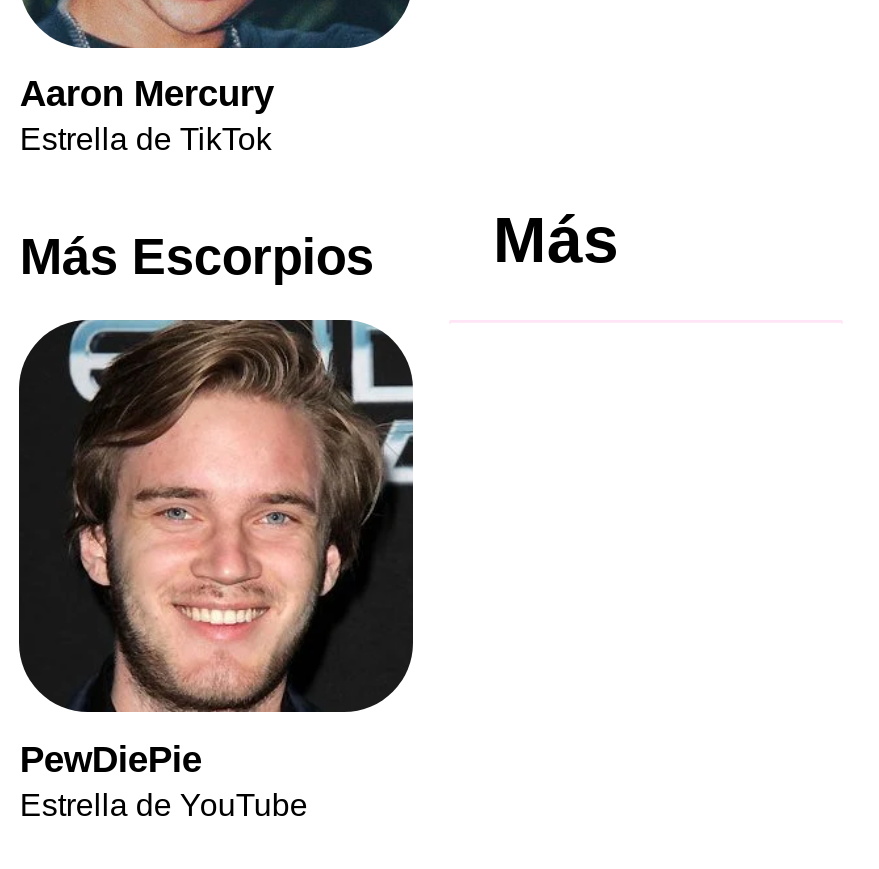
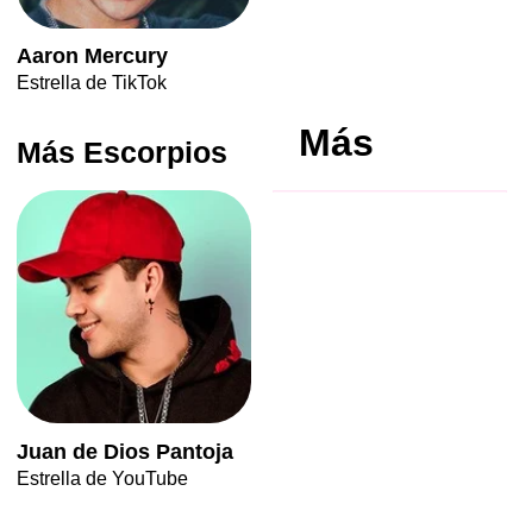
[17,318,415,780] [image] | PewDiePie -> [17,190,252,464] [image] | Juan de Dios Pantoja

